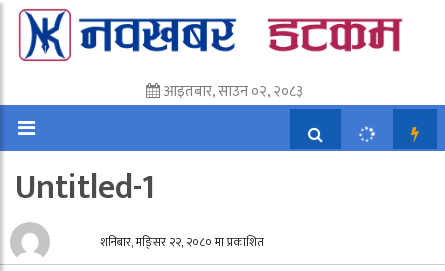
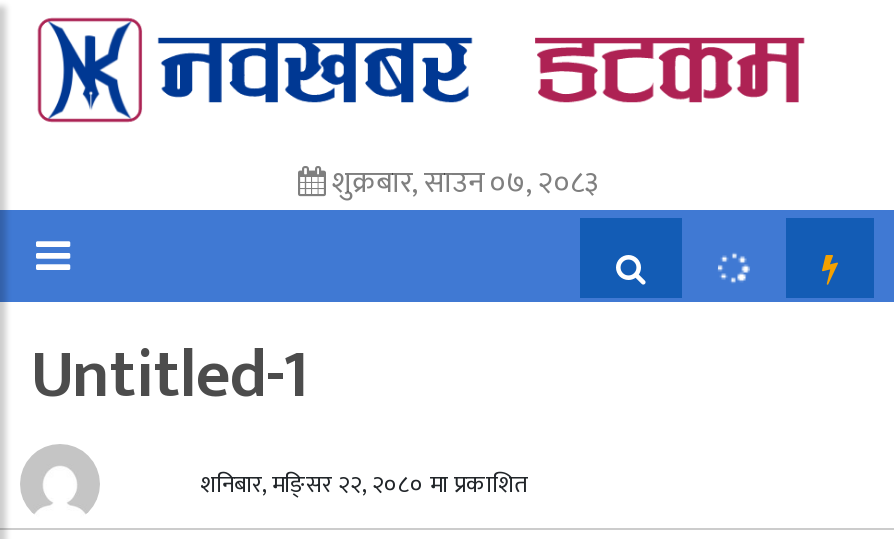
[159,79,302,104] आइतबार, साउन ०२, २०८३ -> [326,159,598,209] शुक्रबार, साउन ०७, २०८३

